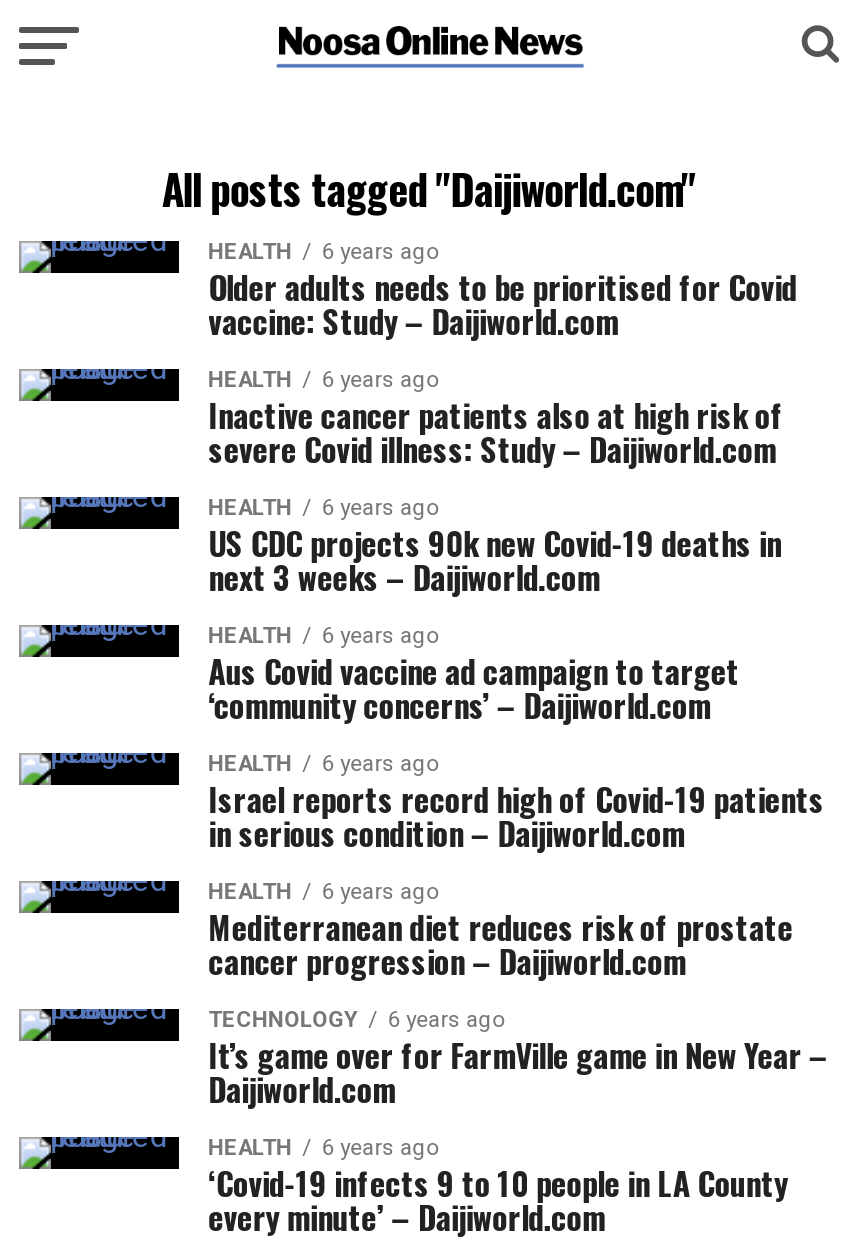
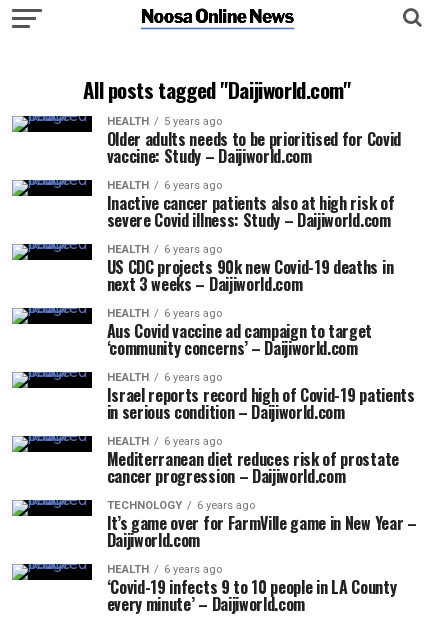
[208,239,438,265] HEALTH 6 years ago -> [107,115,222,128] HEALTH 5 years ago

